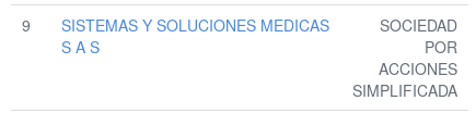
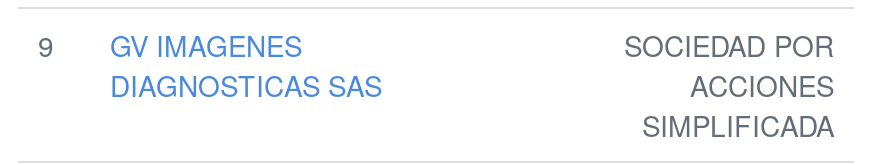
[61,14,329,58] SISTEMAS Y SOLUCIONES MEDICAS | S A S -> [110,25,382,105] GV IMAGENES | DIAGNOSTICAS SAS

